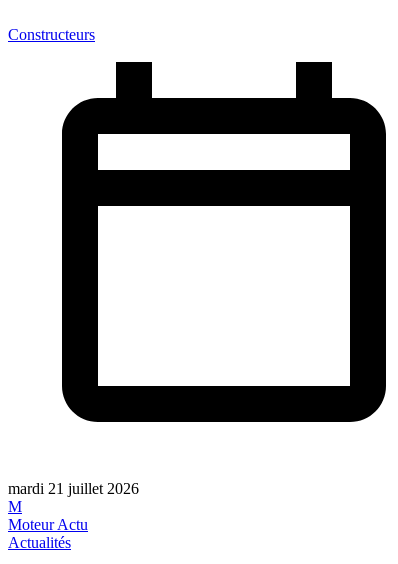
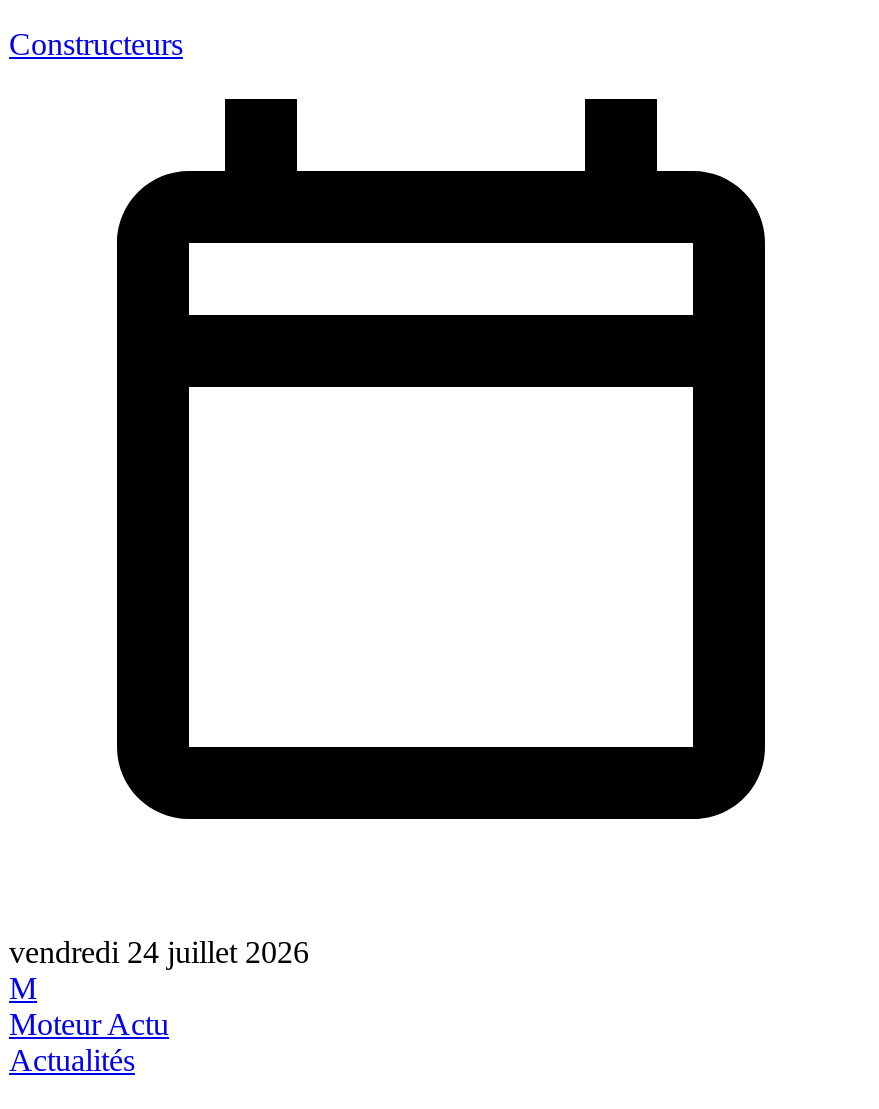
[8,480,139,497] mardi 21 juillet 2026 -> [9,935,309,969] vendredi 24 juillet 2026

